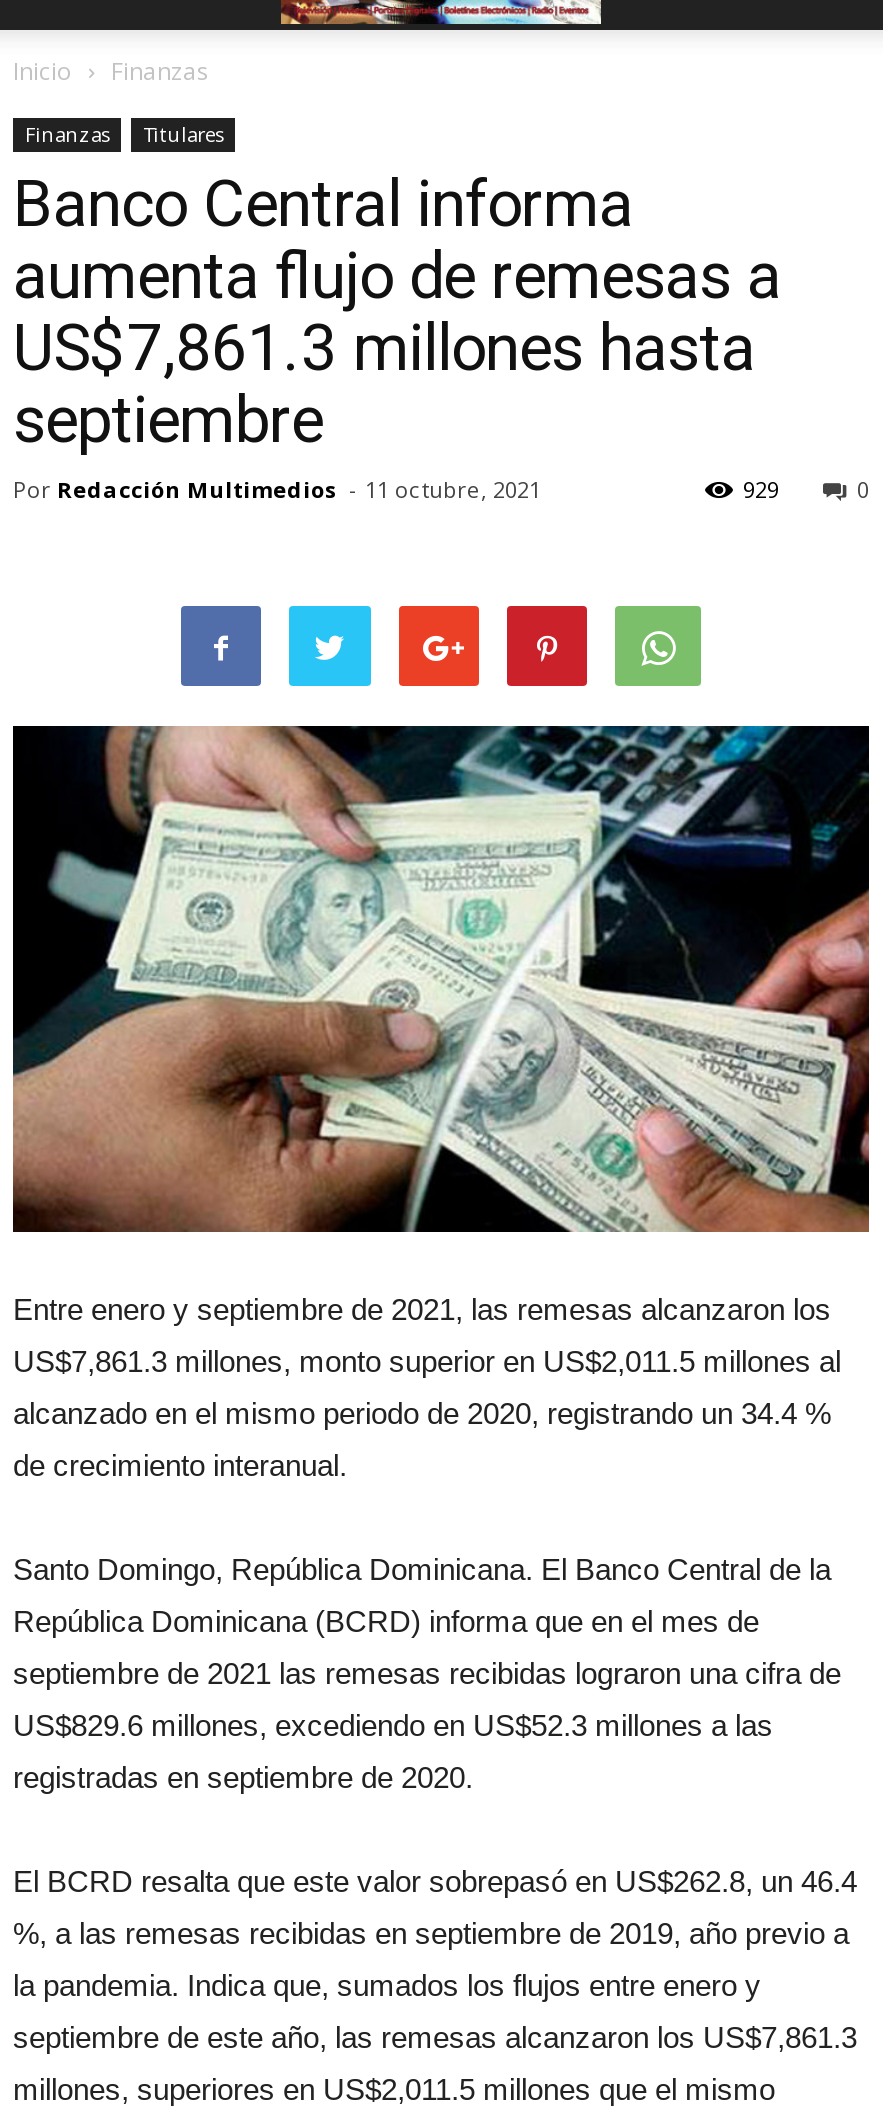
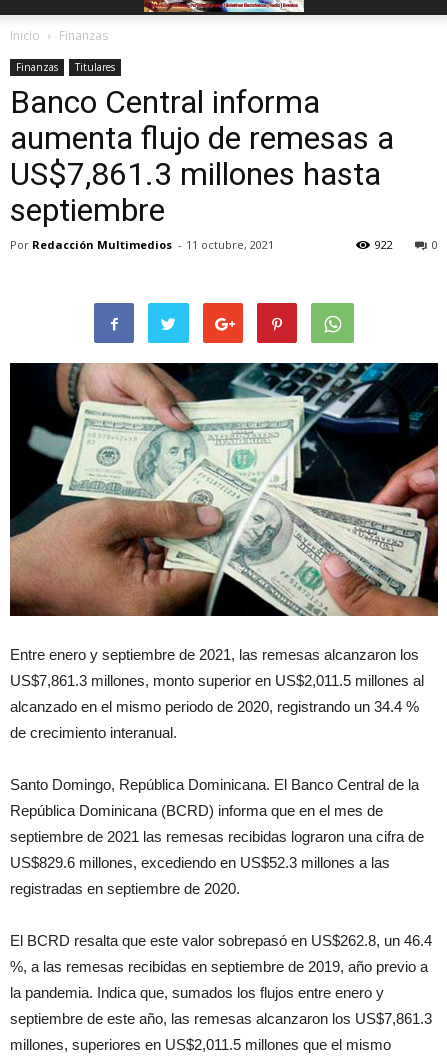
[743,474,779,504] 929 -> [375,237,393,252] 922

